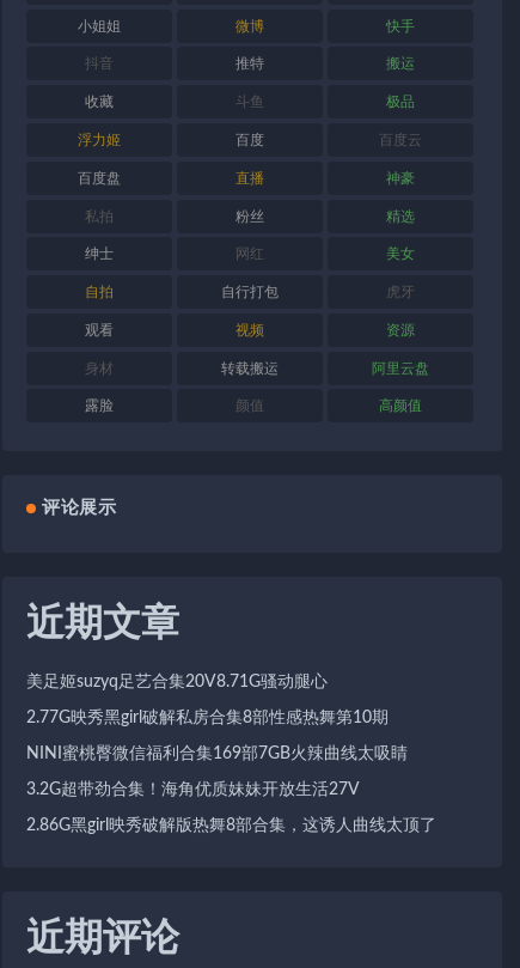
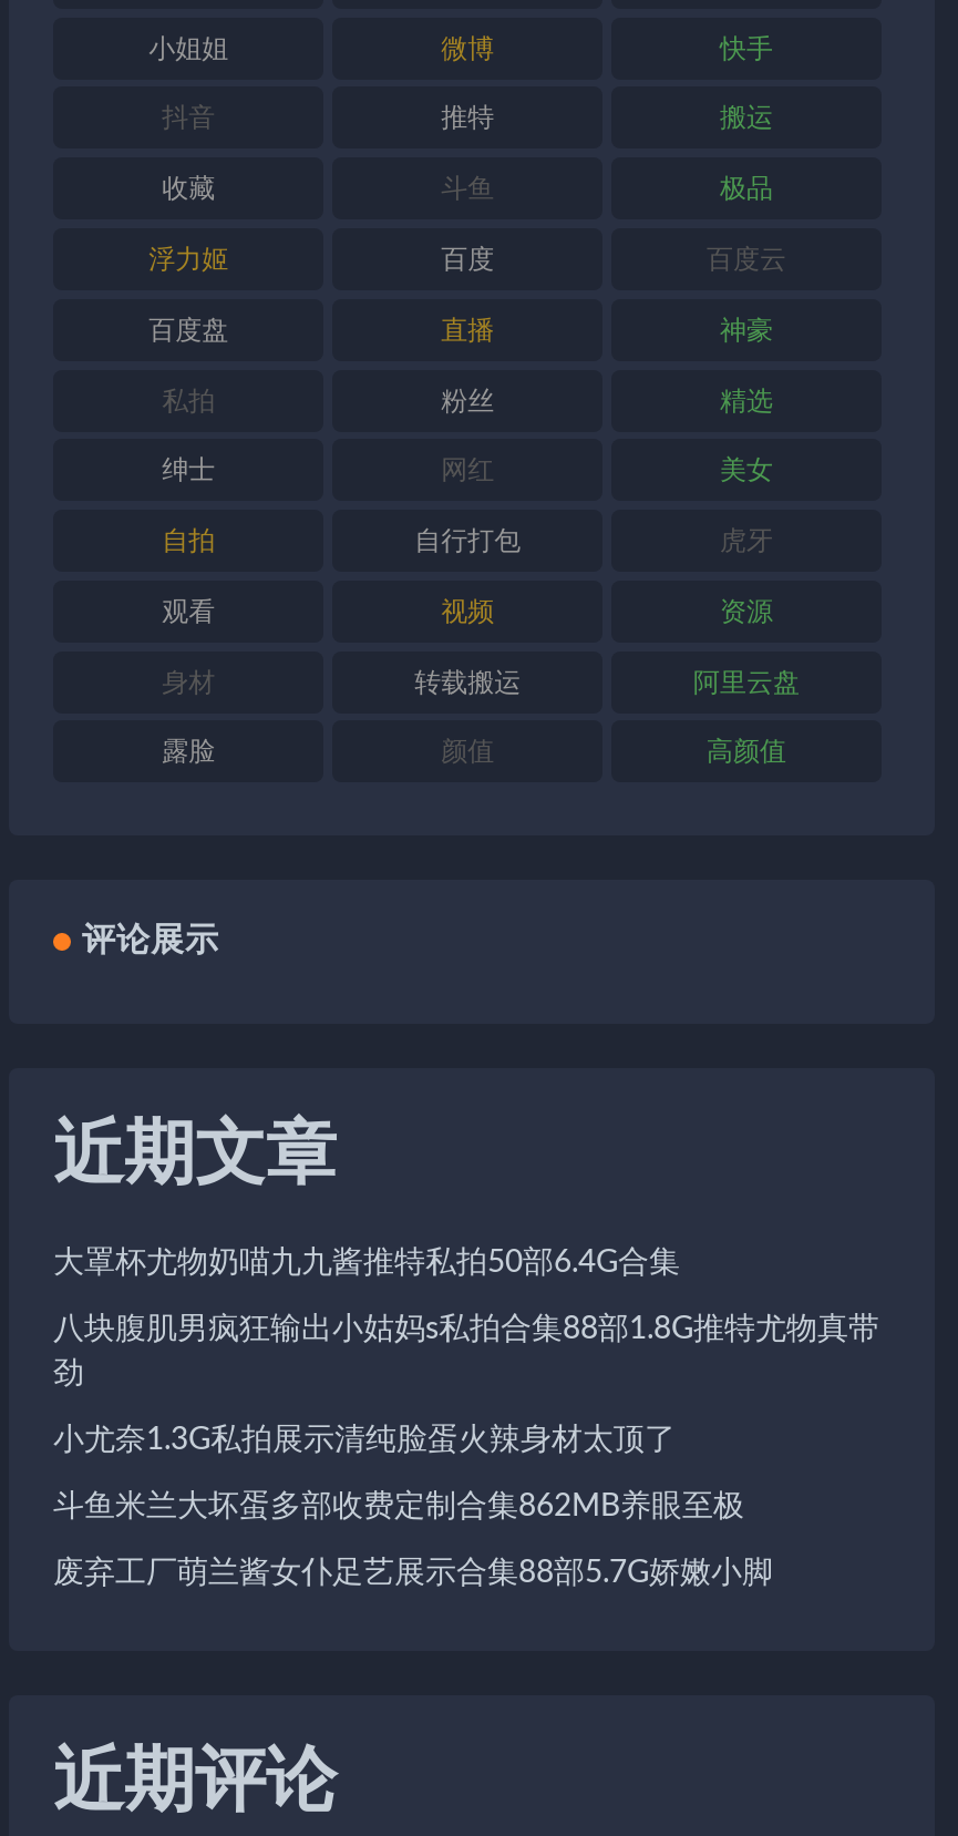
[26,674,328,691] 美足姬suzyq足艺合集20V8.71G骚动腿心 -> [53,1248,680,1279] 大罩杯尤物奶喵九九酱推特私拍50部6.4G合集
[26,710,389,726] 2.77G映秀黑girl破解私房合集8部性感热舞第10期 -> [53,1314,879,1390] 八块腹肌男疯狂输出小姑妈s私拍合集88部1.8G推特尤物真带 | 劲
[26,746,408,762] NINI蜜桃臀微信福利合集169部7GB火辣曲线太吸睛 -> [53,1425,676,1456] 小尤奈1.3G私拍展示清纯脸蛋火辣身材太顶了
[26,781,360,798] 3.2G超带劲合集！海角优质妹妹开放生活27V -> [53,1492,744,1523] 斗鱼米兰大坏蛋多部收费定制合集862MB养眼至极
[26,817,436,834] 2.86G黑girl映秀破解版热舞8部合集，这诱人曲线太顶了 -> [53,1558,773,1589] 废弃工厂萌兰酱女仆足艺展示合集88部5.7G娇嫩小脚

